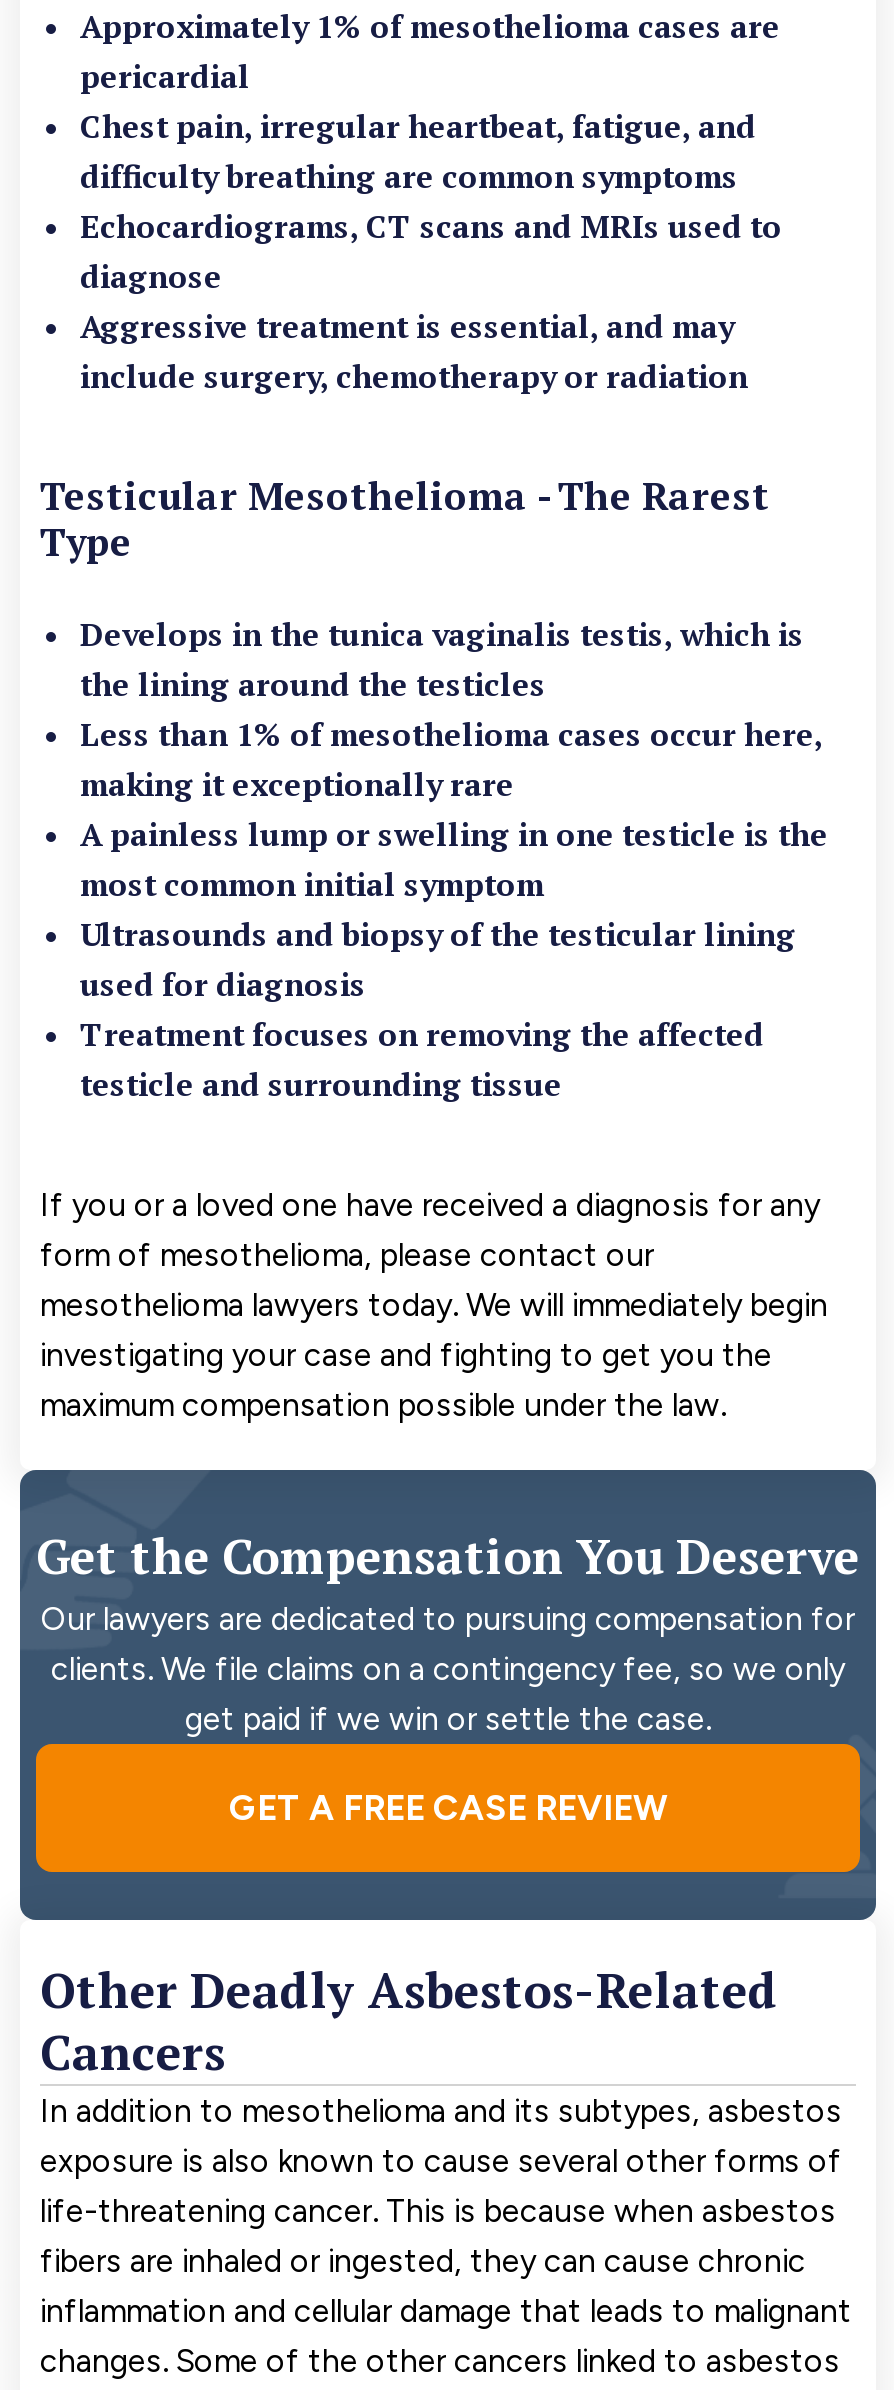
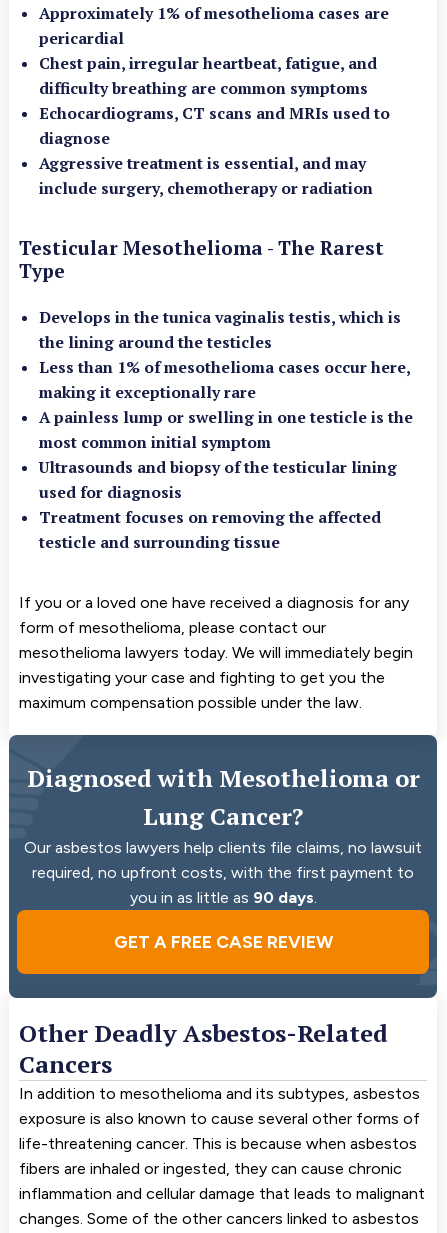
[36,1524,860,1738] Get the Compensation You Deserve | Our lawyers are dedicated to pursuing compensation for | clients. We file claims on a contingency fee, so we only | get paid if we win or settle the case. -> [24,762,422,907] Diagnosed with Mesothelioma or | Lung Cancer? | Our asbestos lawyers help clients file claims, no lawsuit | required, no upfront costs, with the first payment to | you in as little as 90 days.

